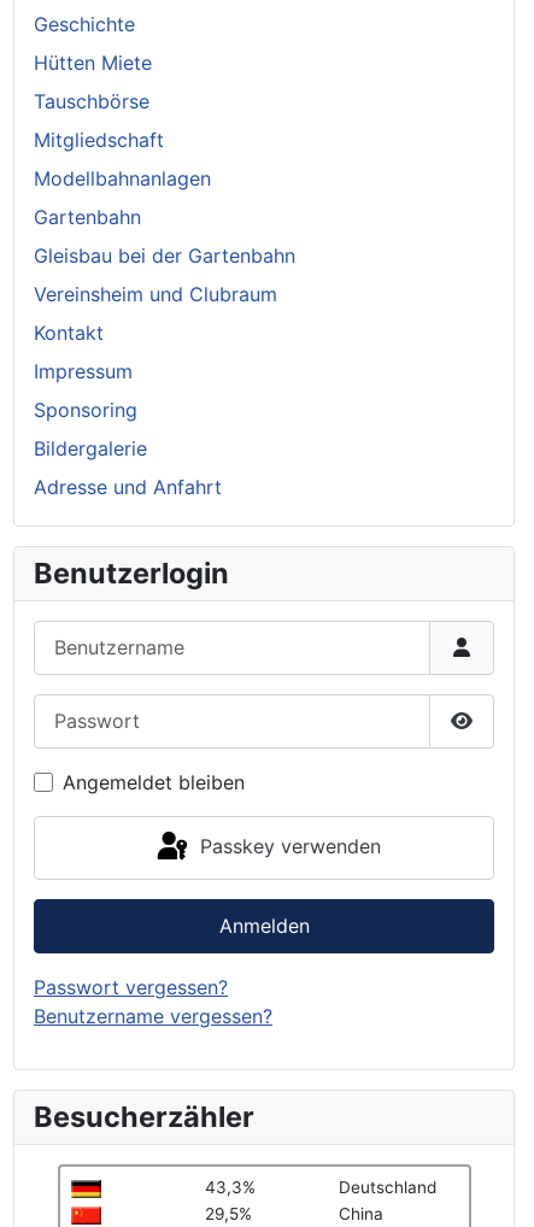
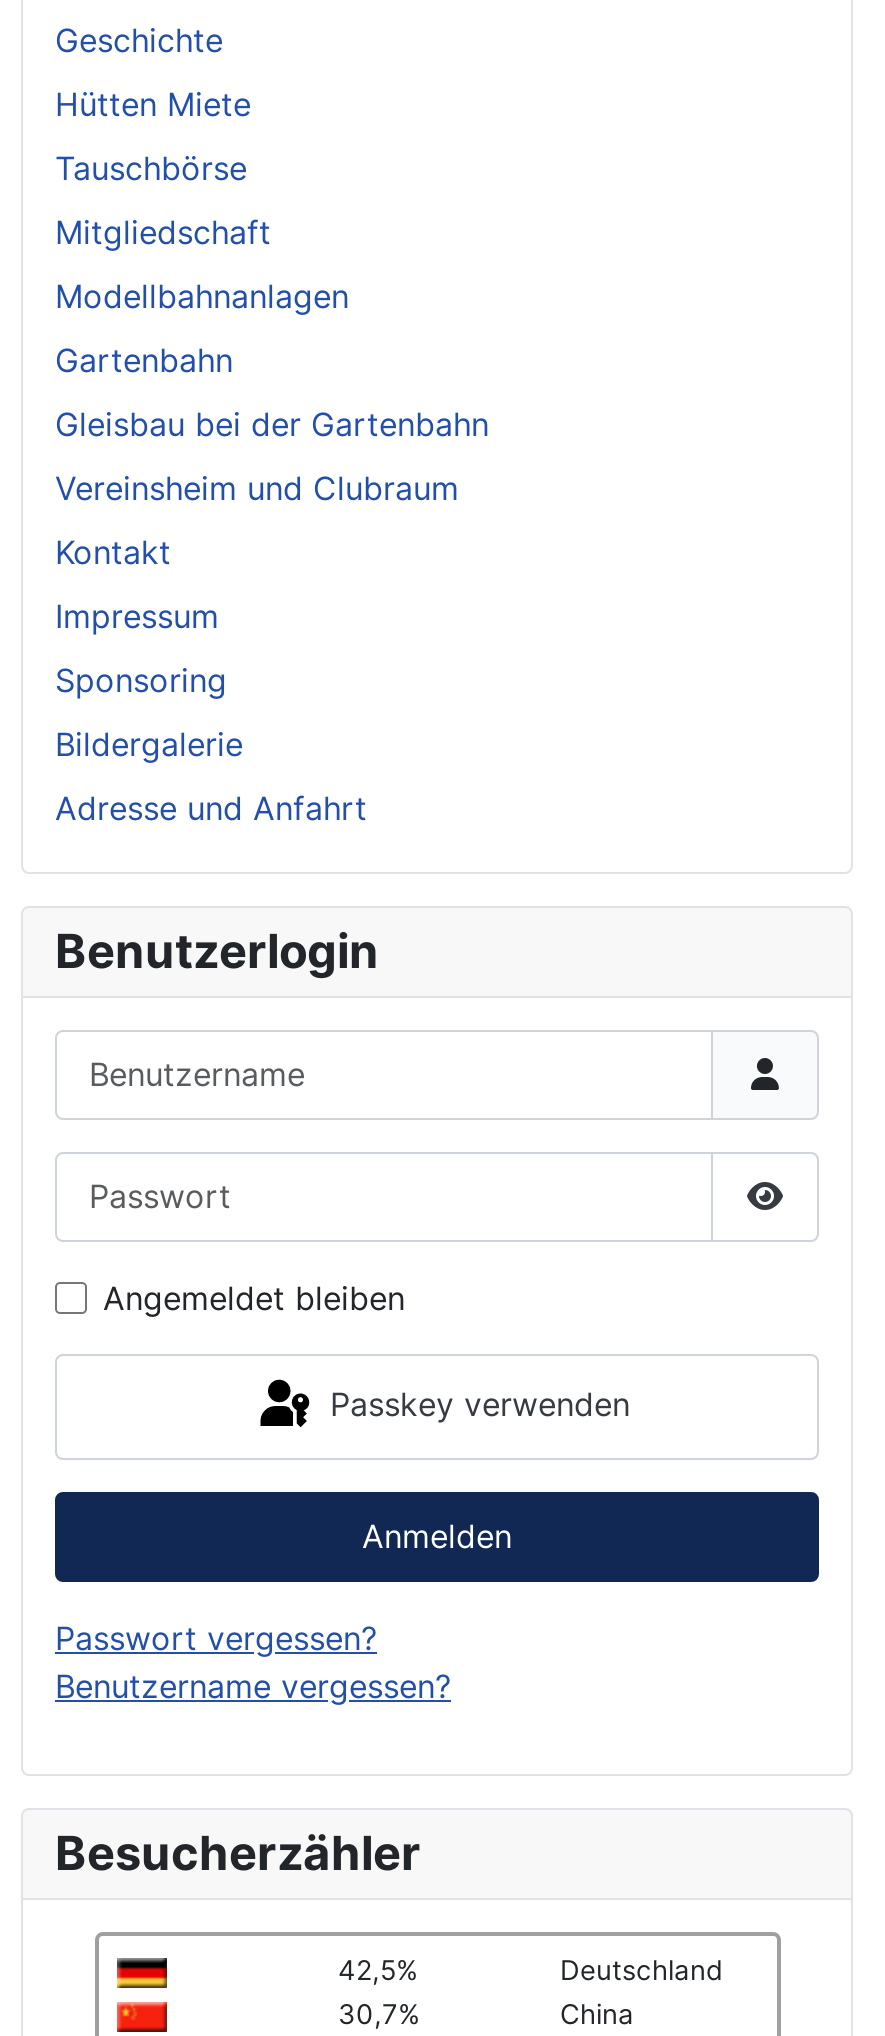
[204,1178,255,1197] 43,3% -> [338,1954,418,1986] 42,5%
[204,1204,251,1223] 29,5% -> [338,1998,420,2030] 30,7%

